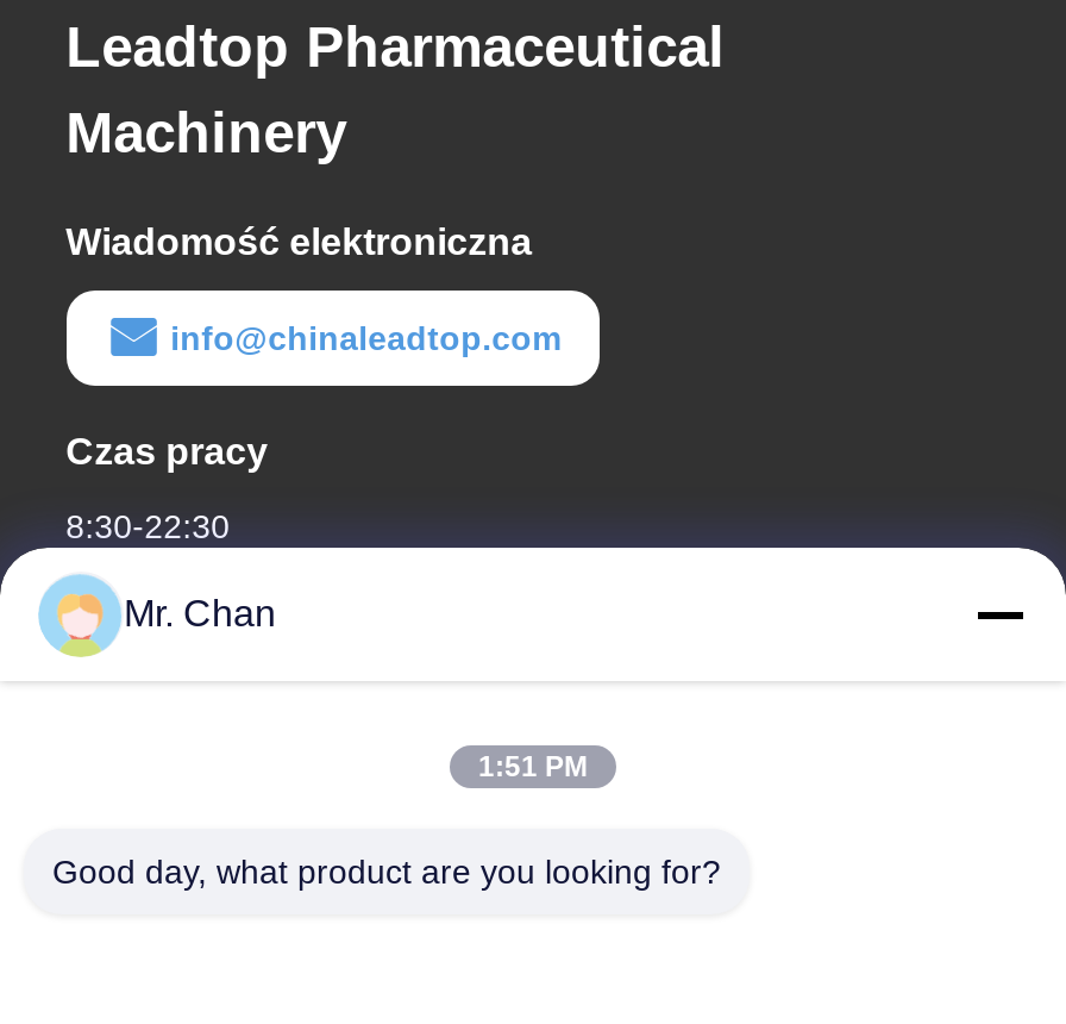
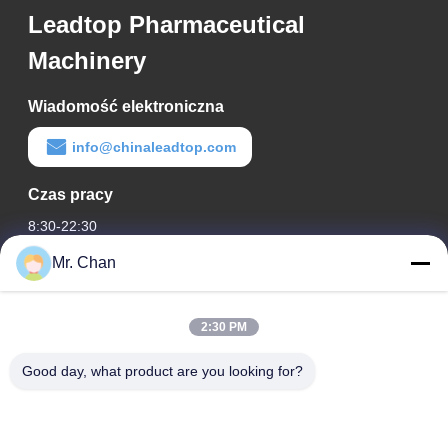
[478,750,588,783] 1:51 PM -> [201,320,247,334] 2:30 PM

